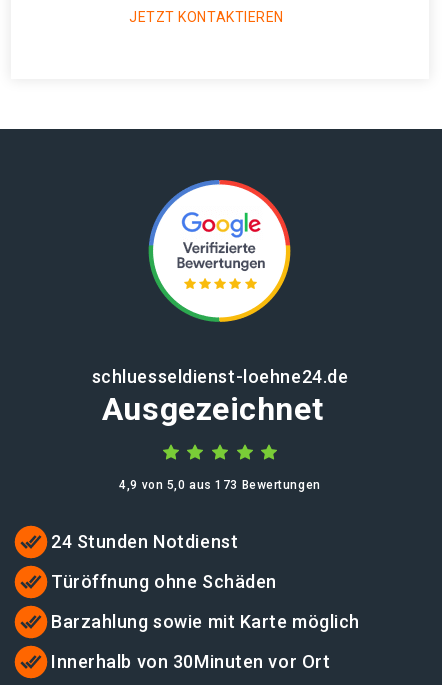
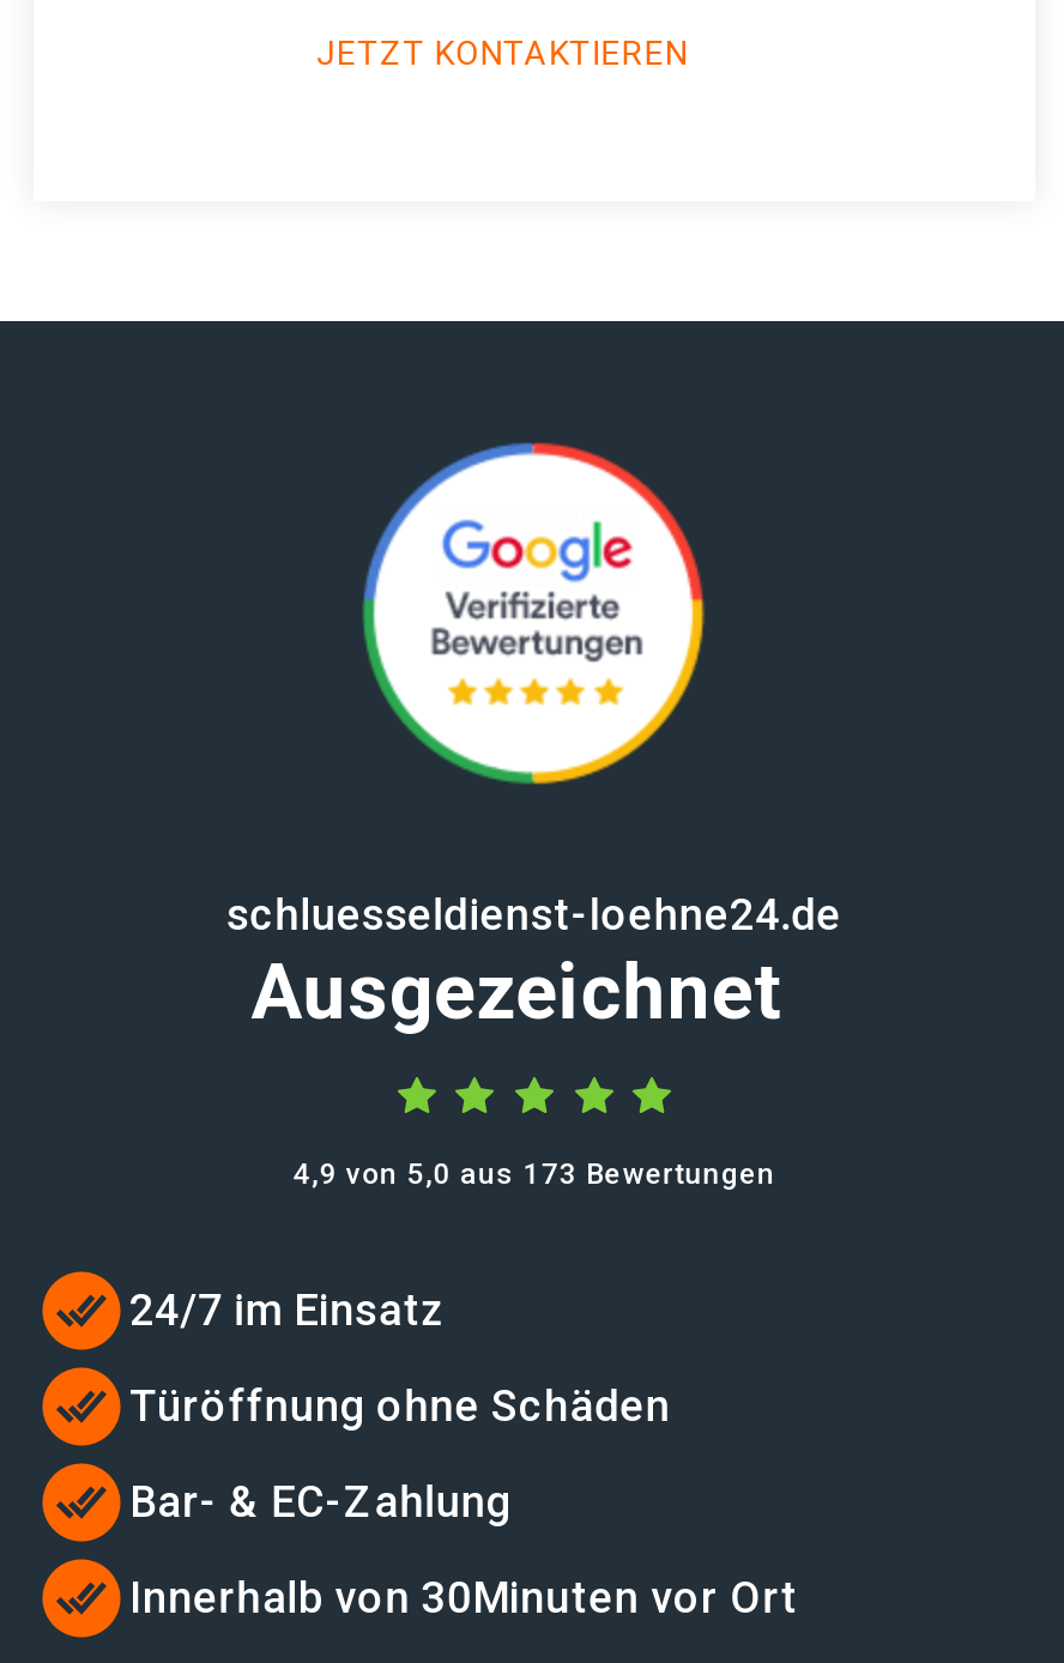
[51,531,238,552] 24 Stunden Notdienst -> [129,1284,447,1335] 24/7 im Einsatz
[51,611,360,632] Barzahlung sowie mit Karte möglich -> [129,1476,512,1526] Bar- & EC-Zahlung

